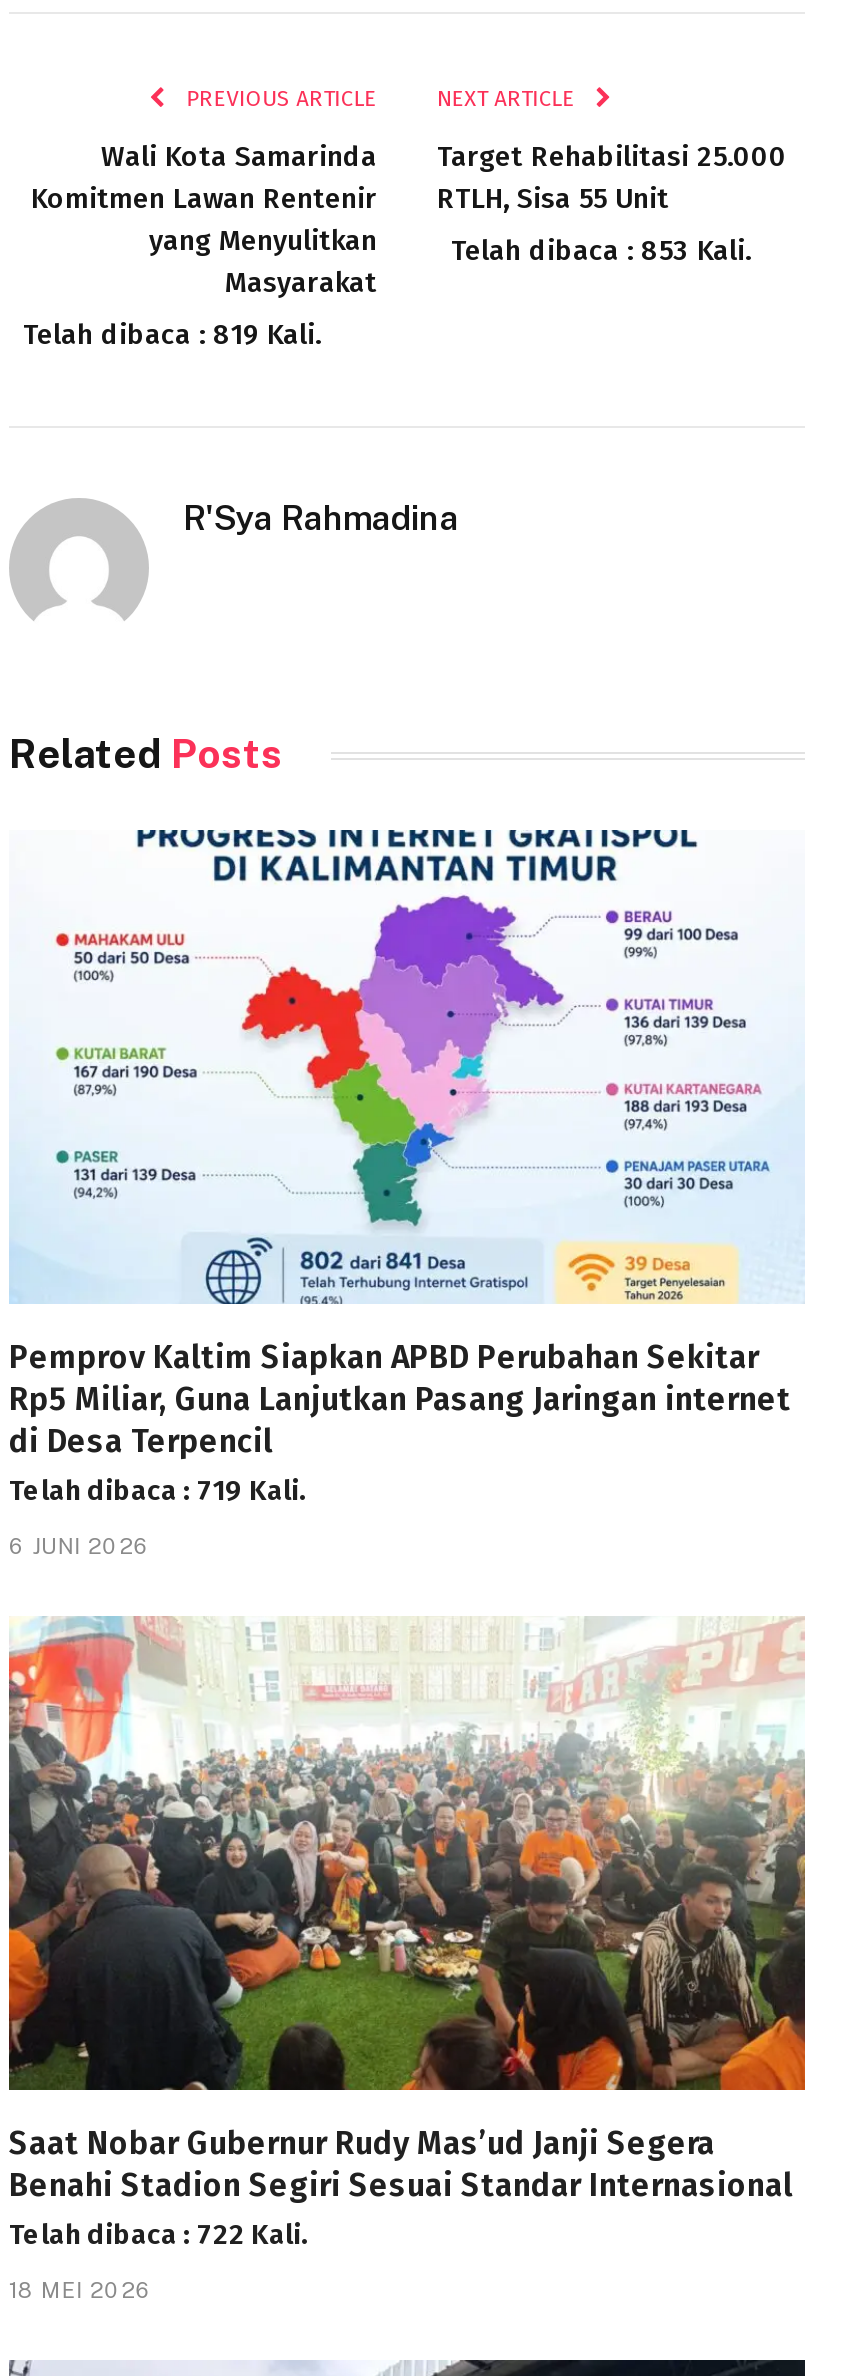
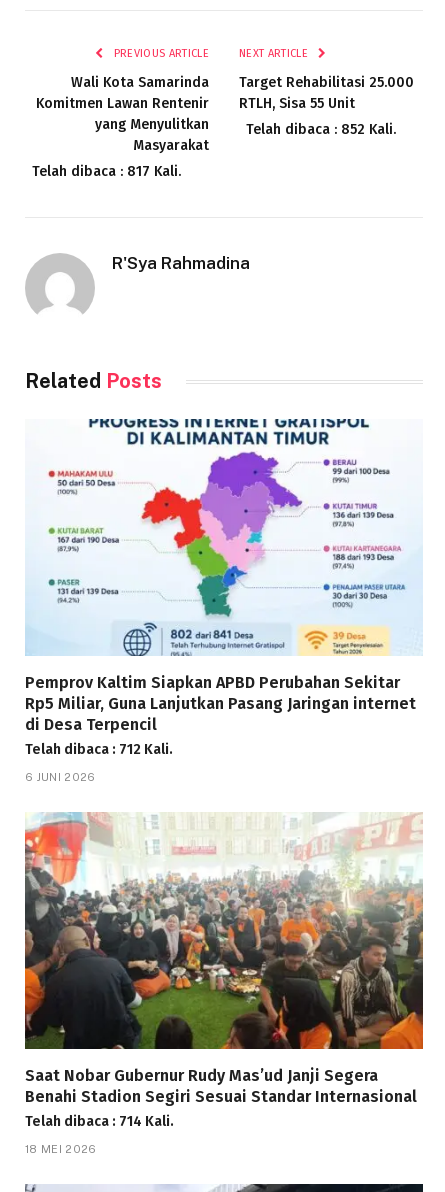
[451,235,751,269] Telah dibaca : 853 Kali. -> [246,121,396,138] Telah dibaca : 852 Kali.
[23,319,321,353] Telah dibaca : 819 Kali. -> [32,163,181,180] Telah dibaca : 817 Kali.
[9,1475,307,1509] Telah dibaca : 719 Kali. -> [25,741,173,758] Telah dibaca : 712 Kali.
[9,2218,309,2252] Telah dibaca : 722 Kali. -> [25,1113,174,1130] Telah dibaca : 714 Kali.

